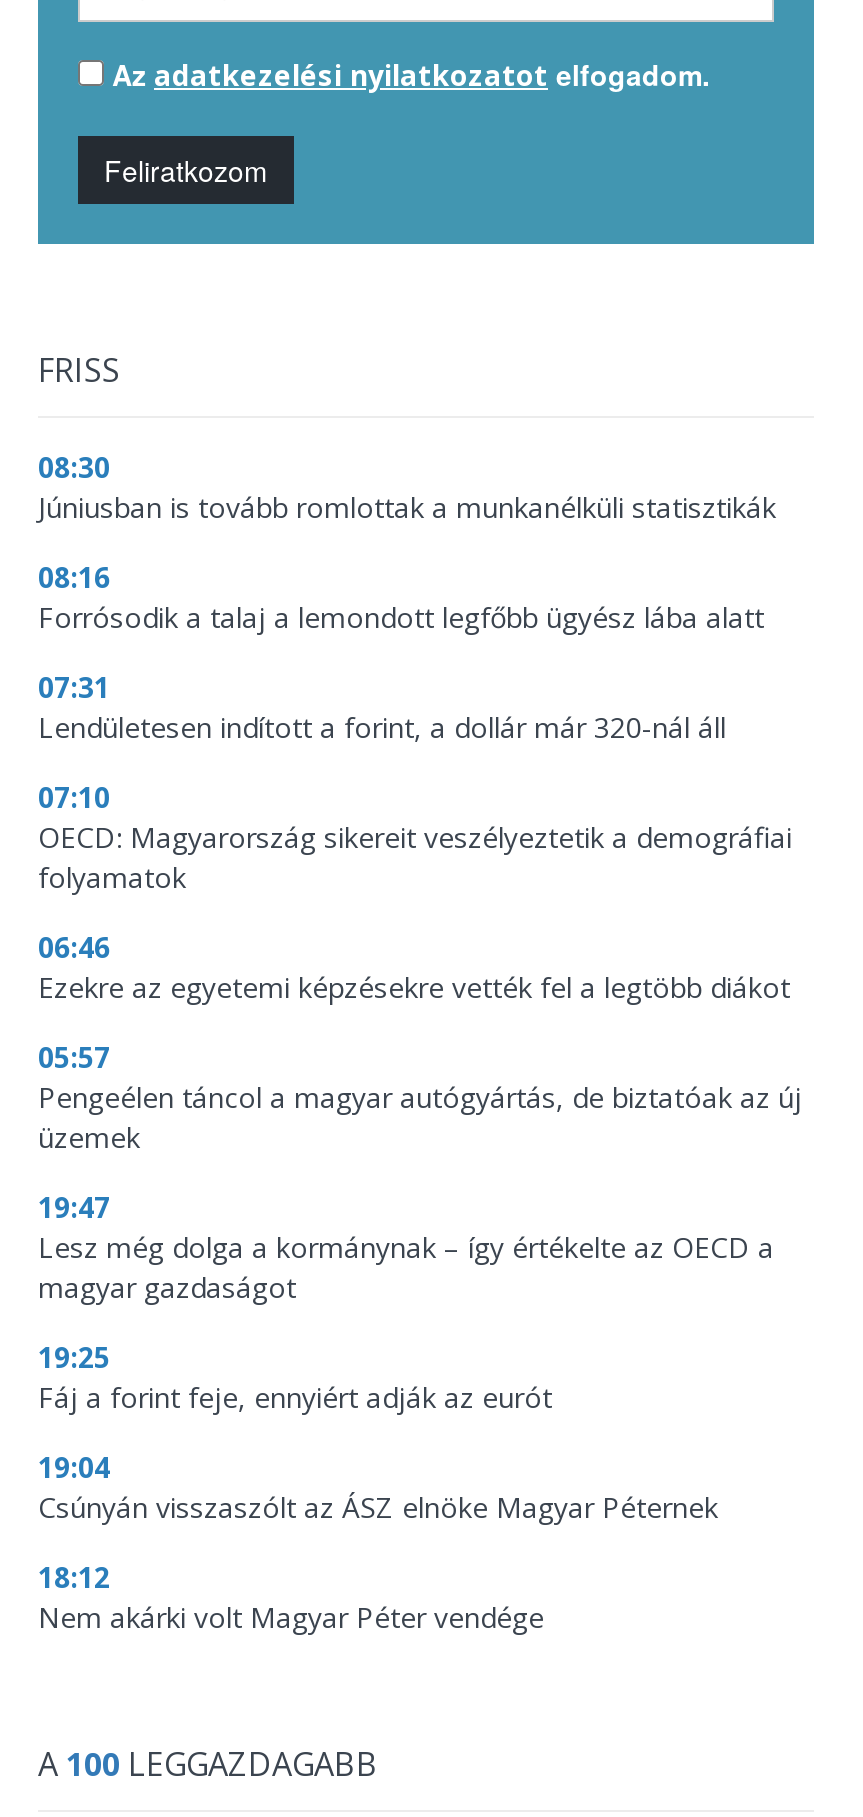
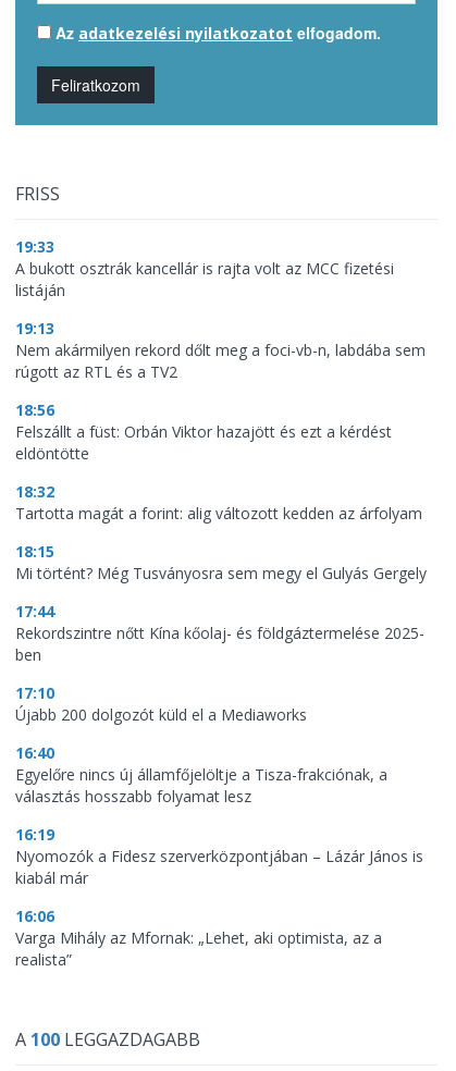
[38,448,776,526] 08:30 | Júniusban is tovább romlottak a munkanélküli statisztikák -> [15,236,394,300] 19:33 | A bukott osztrák kancellár is rajta volt az MCC fizetési | listáján
[38,558,764,636] 08:16 | Forrósodik a talaj a lemondott legfőbb ügyész lába alatt -> [15,318,426,382] 19:13 | Nem akármilyen rekord dőlt meg a foci-vb-n, labdába sem | rúgott az RTL és a TV2
[38,668,726,746] 07:31 | Lendületesen indított a forint, a dollár már 320-nál áll -> [15,399,392,464] 18:56 | Felszállt a füst: Orbán Viktor hazajött és ezt a kérdést | eldöntötte
[38,778,792,896] 07:10 | OECD: Magyarország sikereit veszélyeztetik a demográfiai | folyamatok -> [15,481,422,524] 18:32 | Tartotta magát a forint: alig változott kedden az árfolyam
[38,928,790,1006] 06:46 | Ezekre az egyetemi képzésekre vették fel a legtöbb diákot -> [15,541,427,583] 18:15 | Mi történt? Még Tusványosra sem megy el Gulyás Gergely
[38,1038,802,1156] 05:57 | Pengeélen táncol a magyar autógyártás, de biztatóak az új | üzemek -> [15,601,424,665] 17:44 | Rekordszintre nőtt Kína kőolaj- és földgáztermelése 2025- | ben
[38,1188,774,1306] 19:47 | Lesz még dolga a kormánynak – így értékelte az OECD a | magyar gazdaságot -> [15,682,307,725] 17:10 | Újabb 200 dolgozót küld el a Mediaworks
[38,1338,552,1416] 19:25 | Fáj a forint feje, ennyiért adják az eurót -> [15,742,387,807] 16:40 | Egyelőre nincs új államfőjelöltje a Tisza-frakciónak, a | választás hosszabb folyamat lesz
[38,1448,718,1526] 19:04 | Csúnyán visszaszólt az ÁSZ elnöke Magyar Péternek -> [15,824,423,888] 16:19 | Nyomozók a Fidesz szerverközpontjában – Lázár János is | kiabál már
[38,1558,544,1636] 18:12 | Nem akárki volt Magyar Péter vendége -> [15,906,382,970] 16:06 | Varga Mihály az Mfornak: „Lehet, aki optimista, az a | realista”

